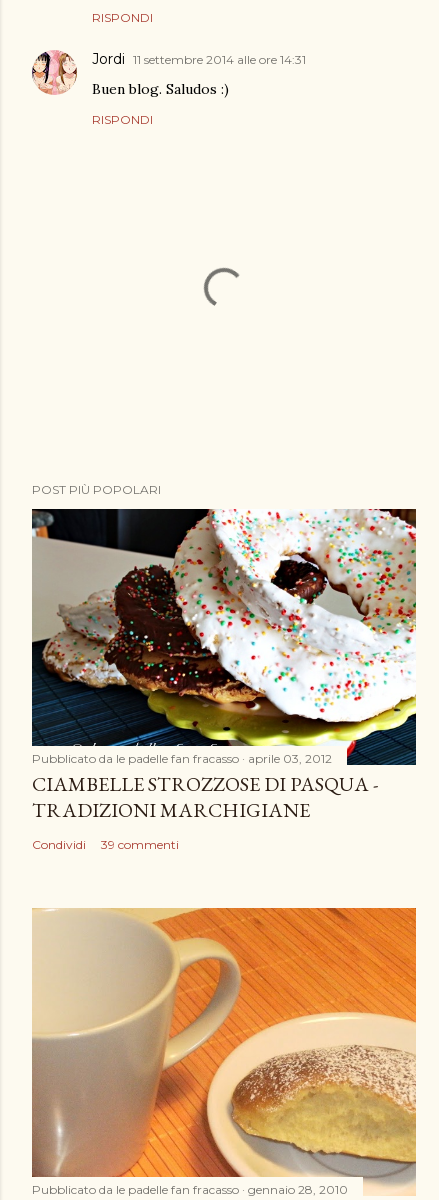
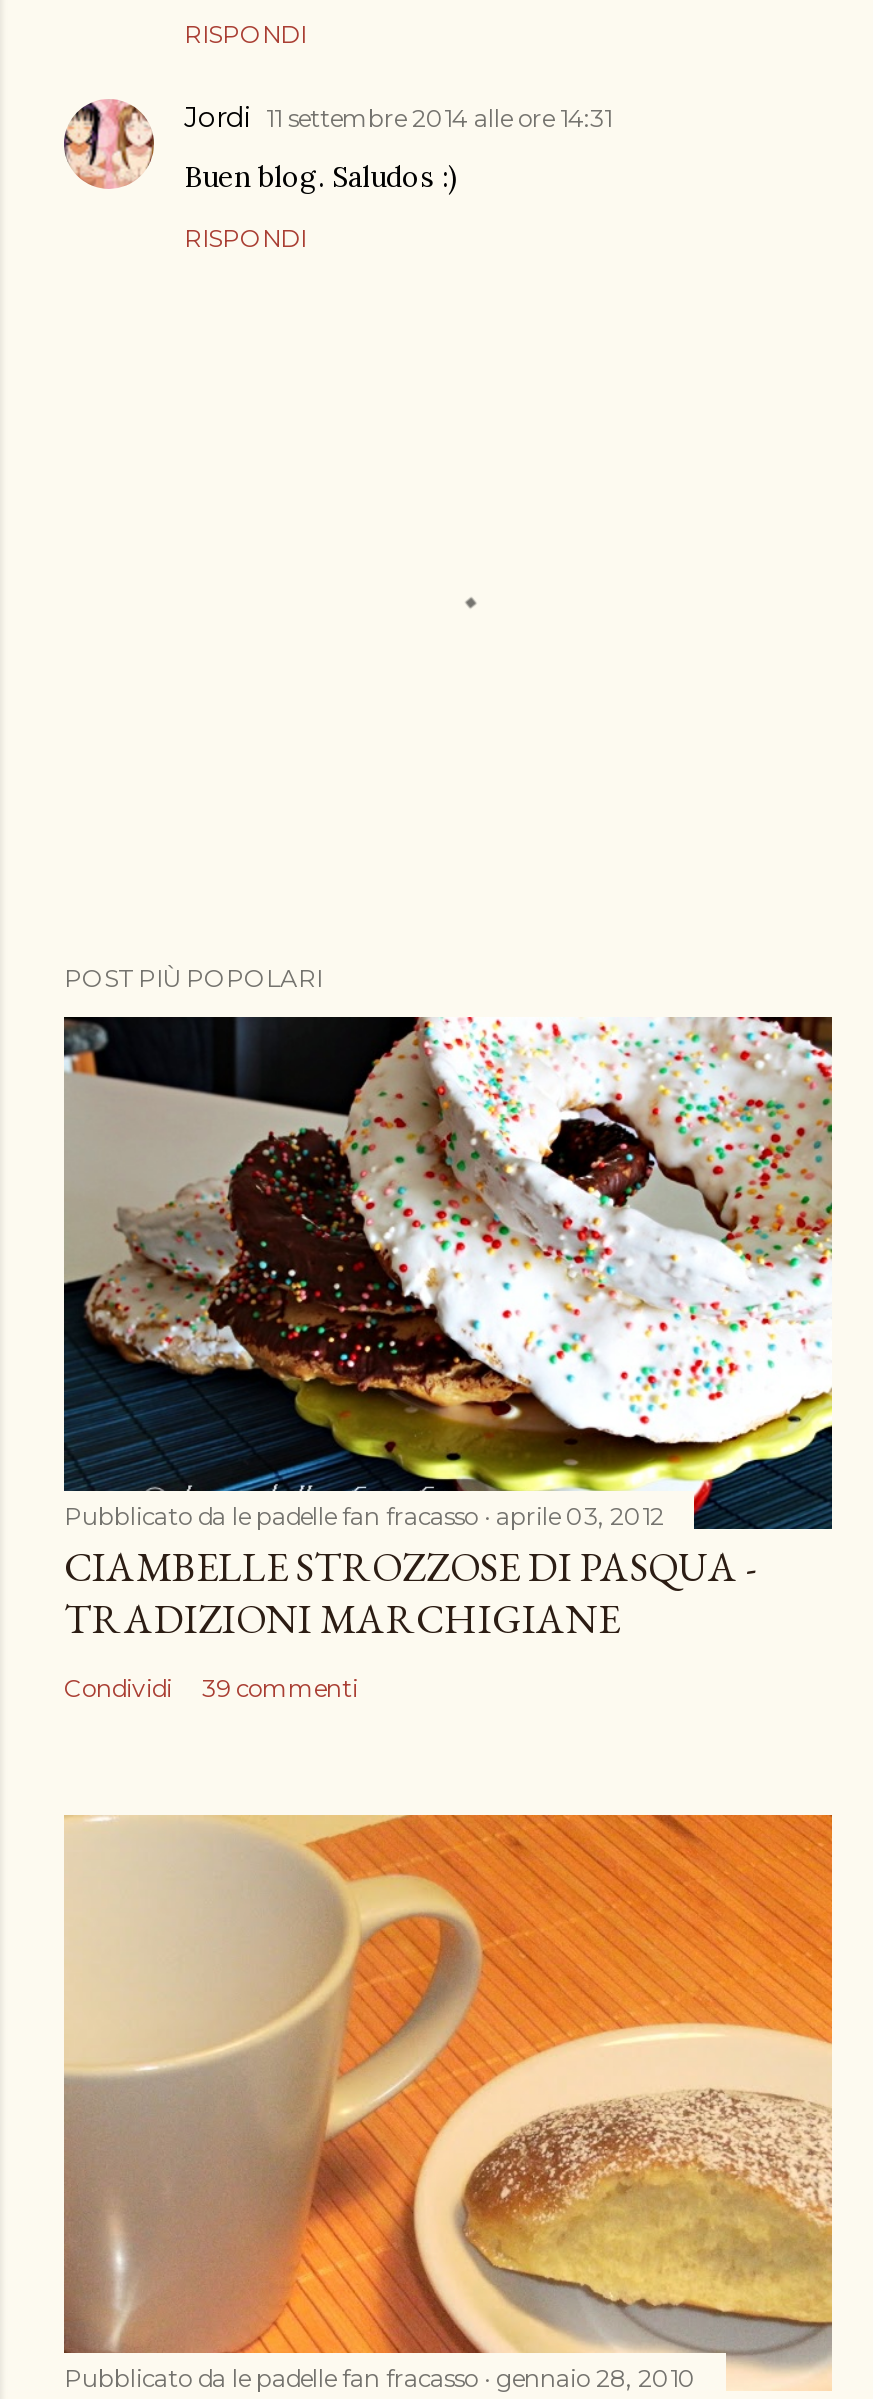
[203,267,240,306] [image] -> none

